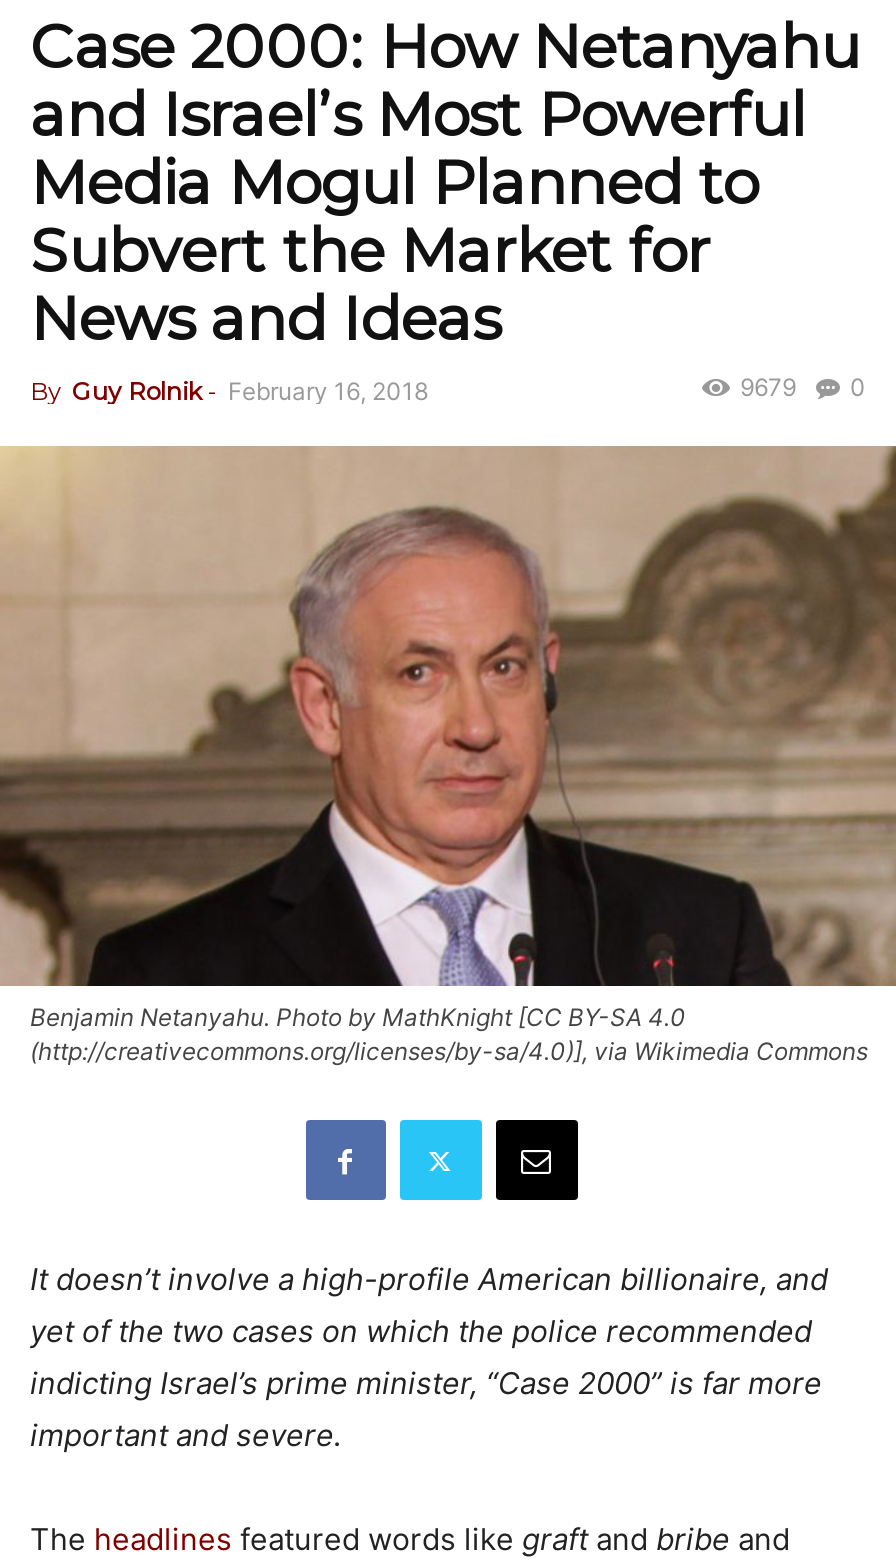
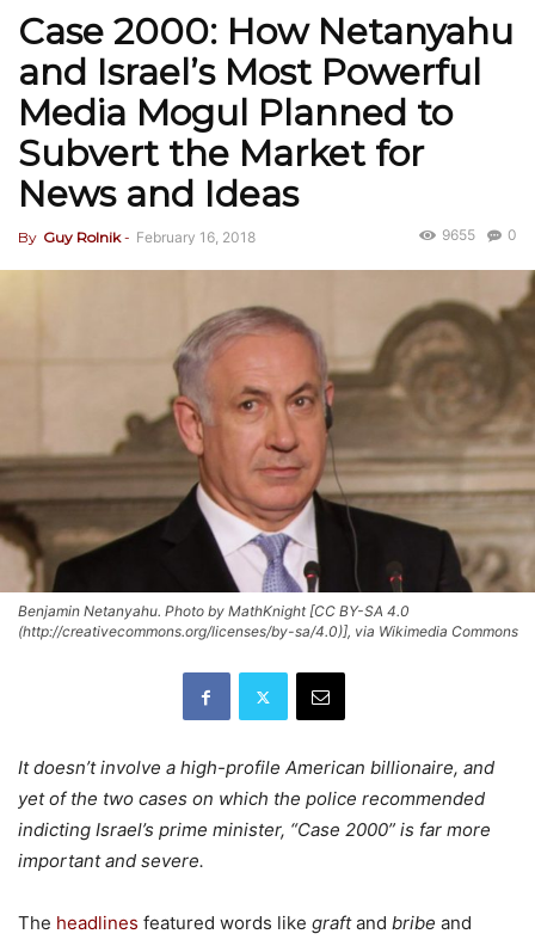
[740,372,866,402] 9679 0 -> [442,226,517,244] 9655 0

